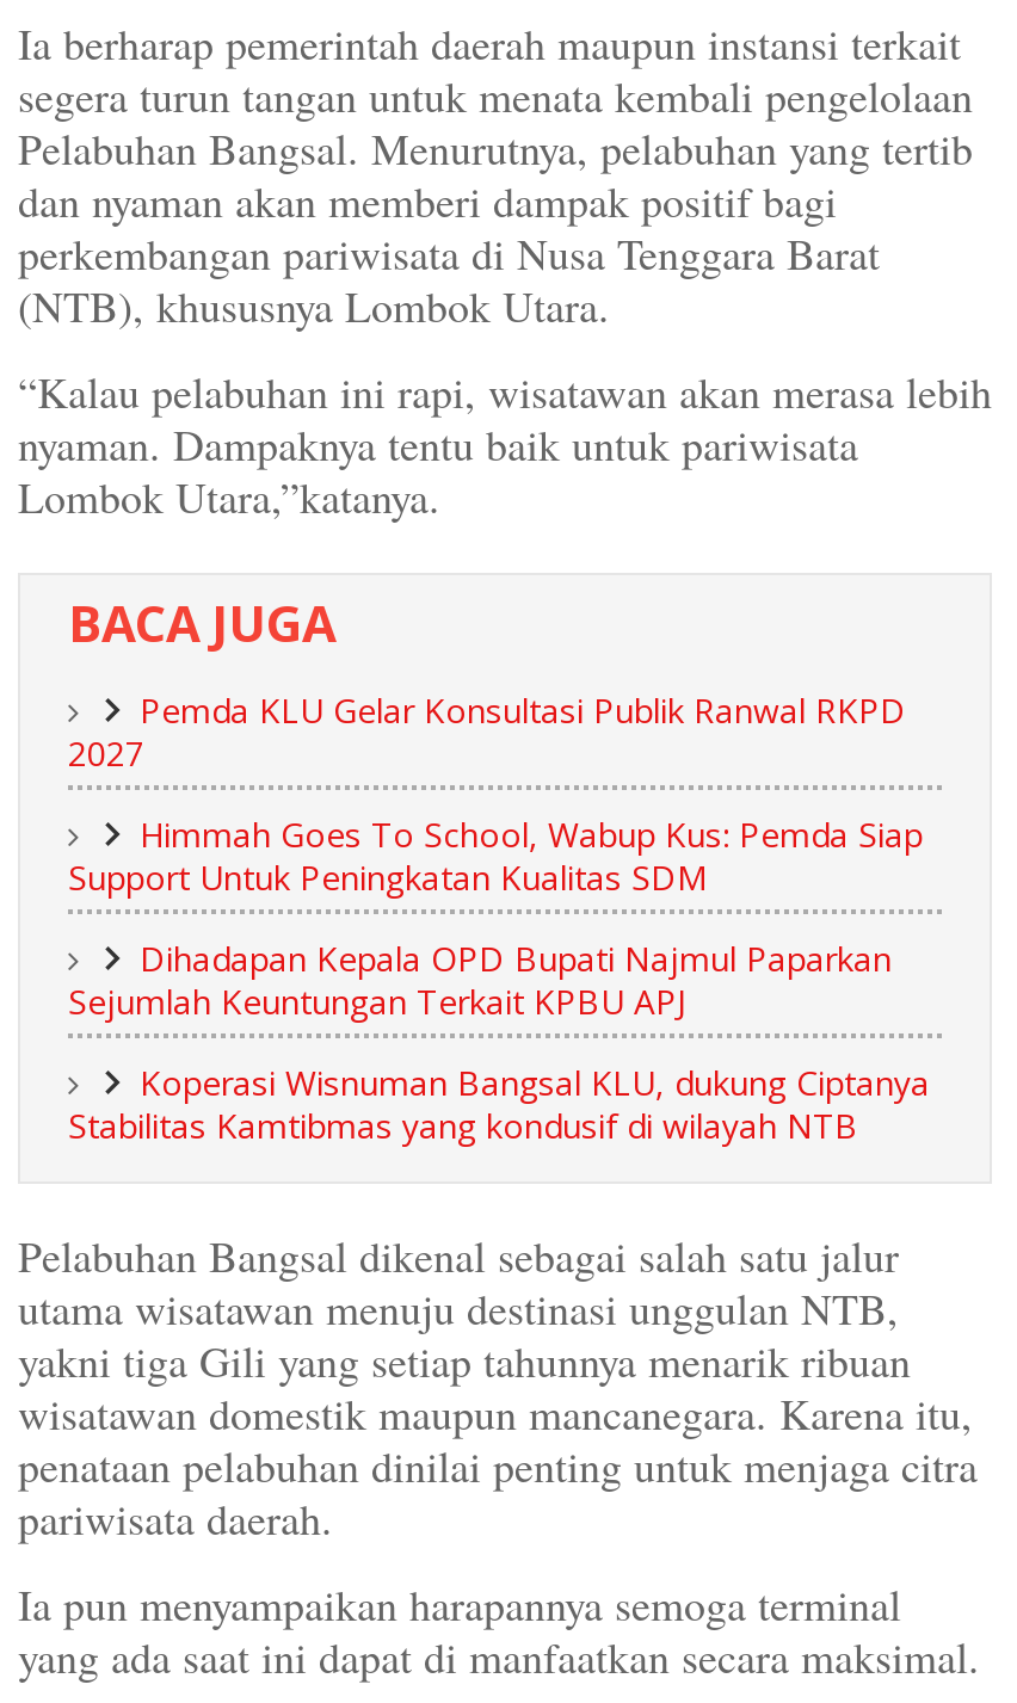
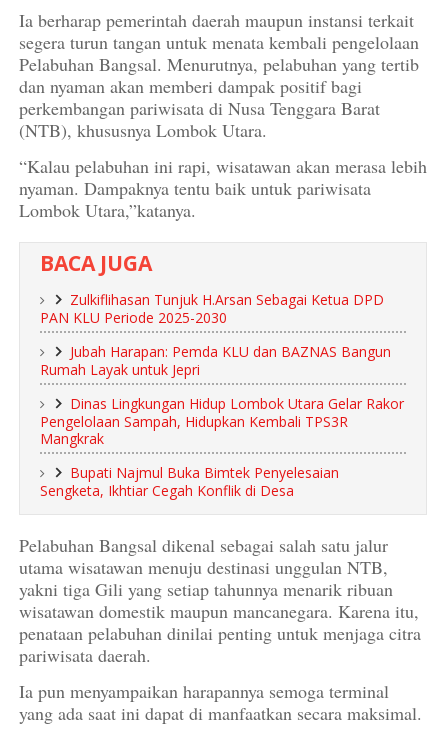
[68,688,906,777] Pemda KLU Gelar Konsultasi Publik Ranwal RKPD | 2027 -> [40,290,384,327] Zulkiflihasan Tunjuk H.Arsan Sebagai Ketua DPD | PAN KLU Periode 2025-2030
[68,812,923,901] Himmah Goes To School, Wabup Kus: Pemda Siap | Support Untuk Peningkatan Kualitas SDM -> [40,342,391,379] Jubah Harapan: Pemda KLU dan BAZNAS Bangun | Rumah Layak untuk Jepri
[68,937,892,1025] Dihadapan Kepala OPD Bupati Najmul Paparkan | Sejumlah Keuntungan Terkait KPBU APJ -> [40,394,404,448] Dinas Lingkungan Hidup Lombok Utara Gelar Rakor | Pengelolaan Sampah, Hidupkan Kembali TPS3R | Mangkrak
[68,1061,930,1149] Koperasi Wisnuman Bangsal KLU, dukung Ciptanya | Stabilitas Kamtibmas yang kondusif di wilayah NTB -> [40,463,339,500] Bupati Najmul Buka Bimtek Penyelesaian | Sengketa, Ikhtiar Cegah Konflik di Desa

